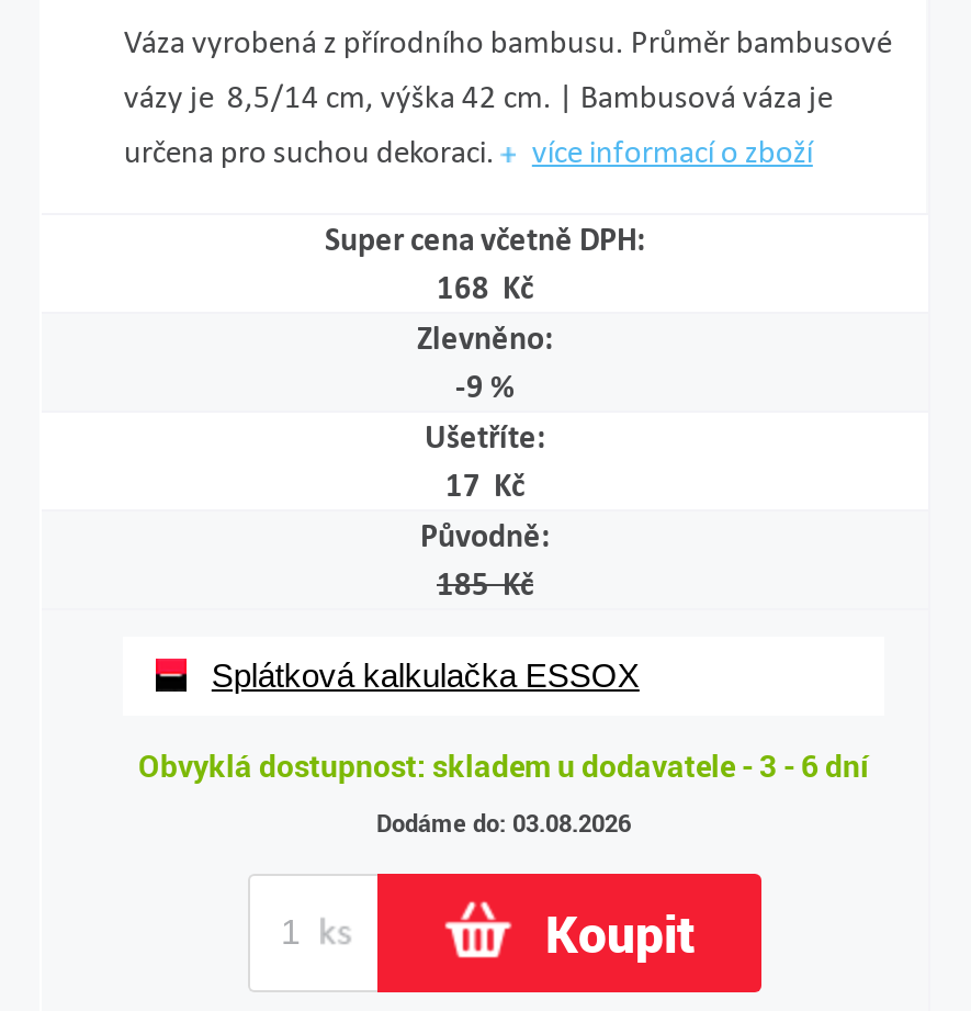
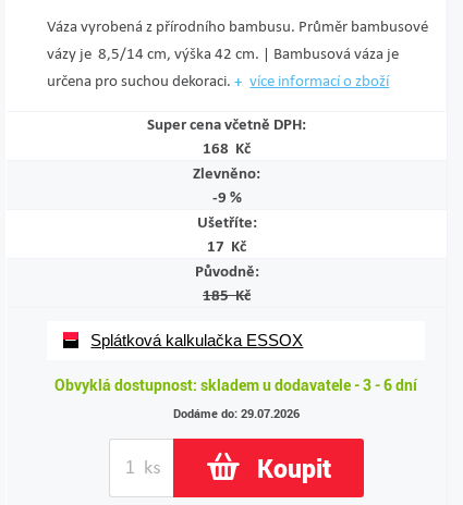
[376,806,631,839] Dodáme do: 03.08.2026 -> [173,405,299,421] Dodáme do: 29.07.2026

